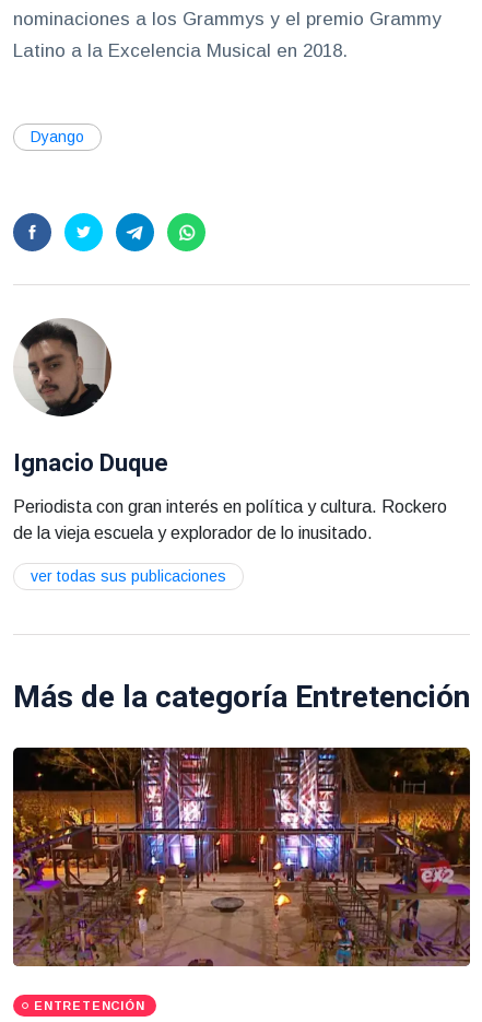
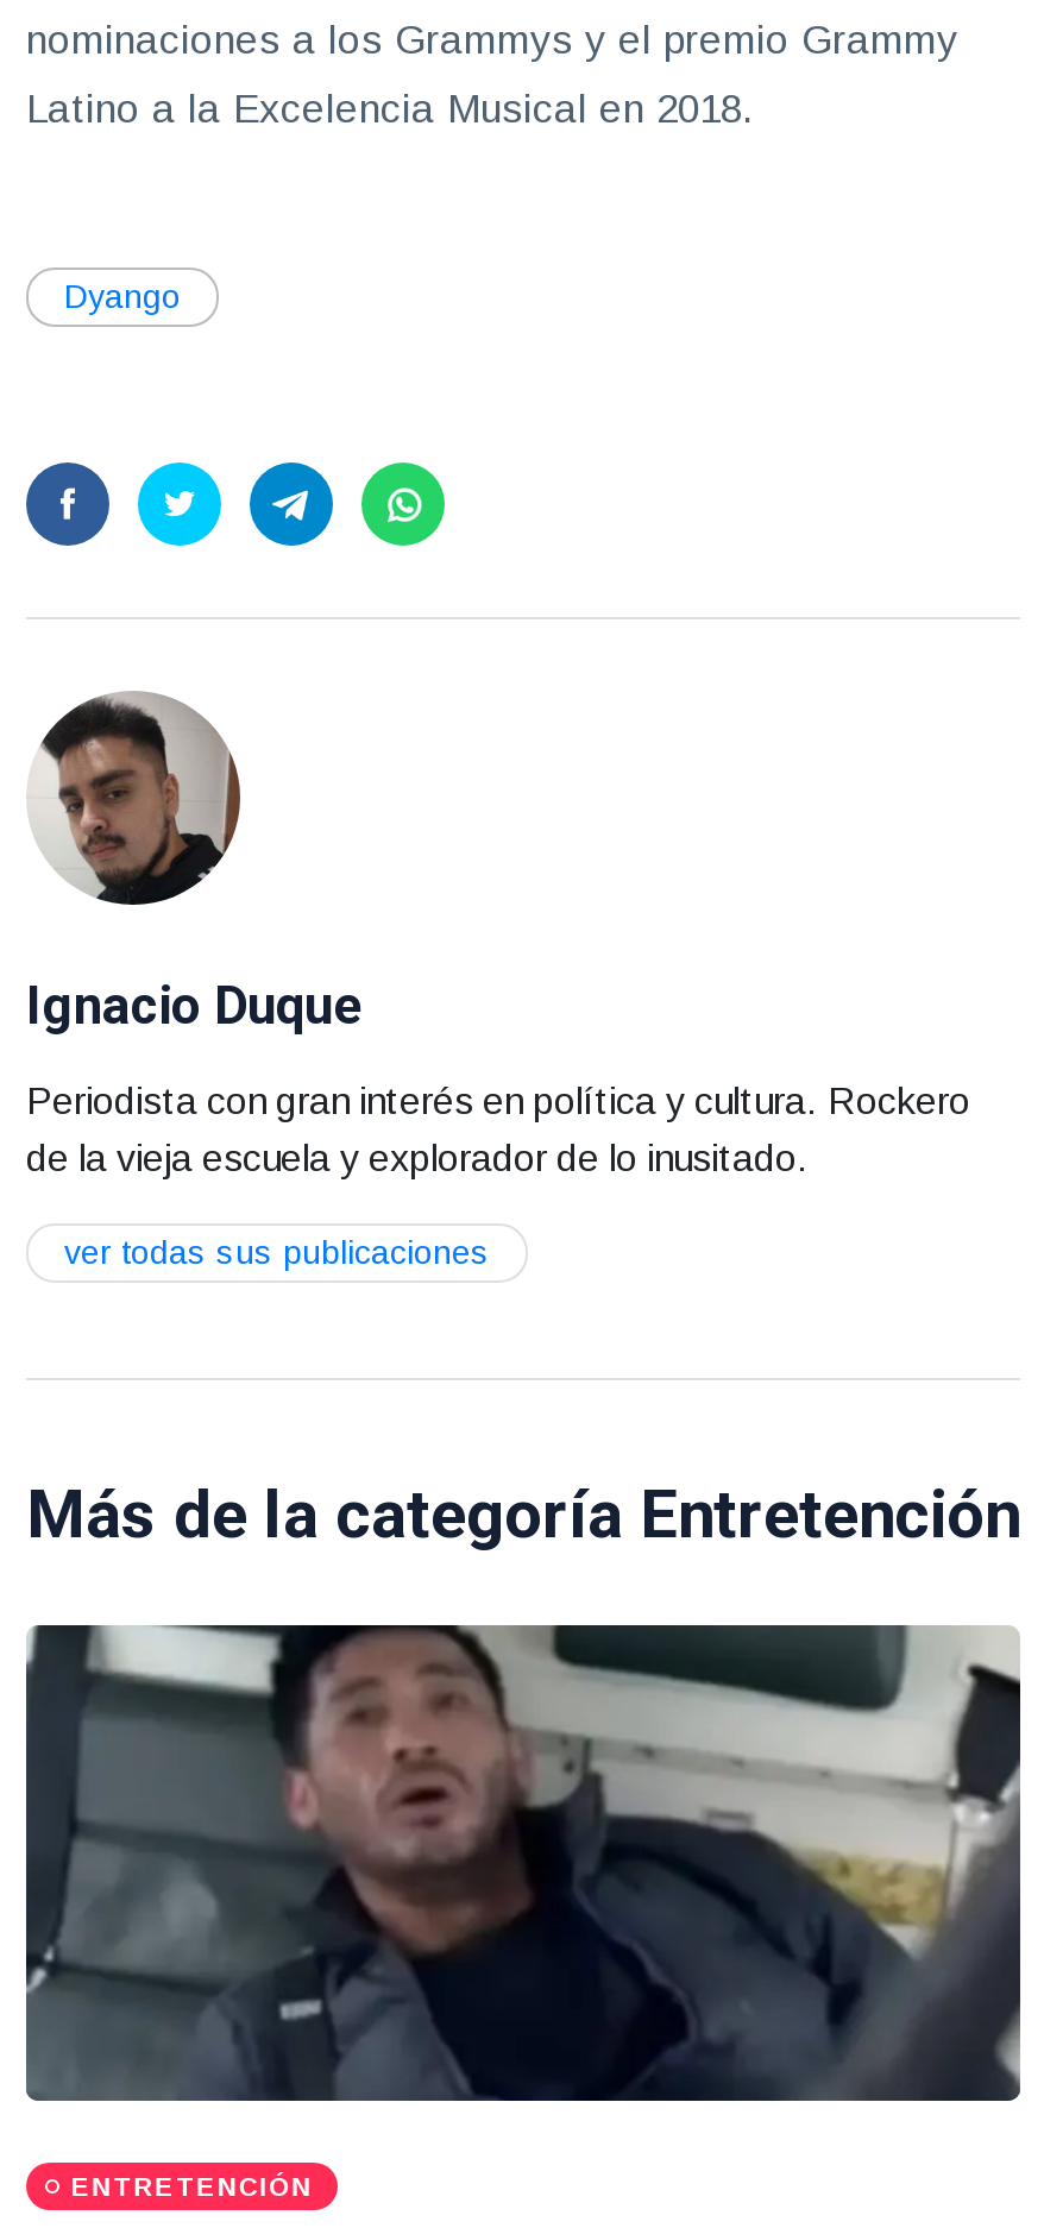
[12,747,471,967] [image] -> [24,1623,1023,2103] [image]

